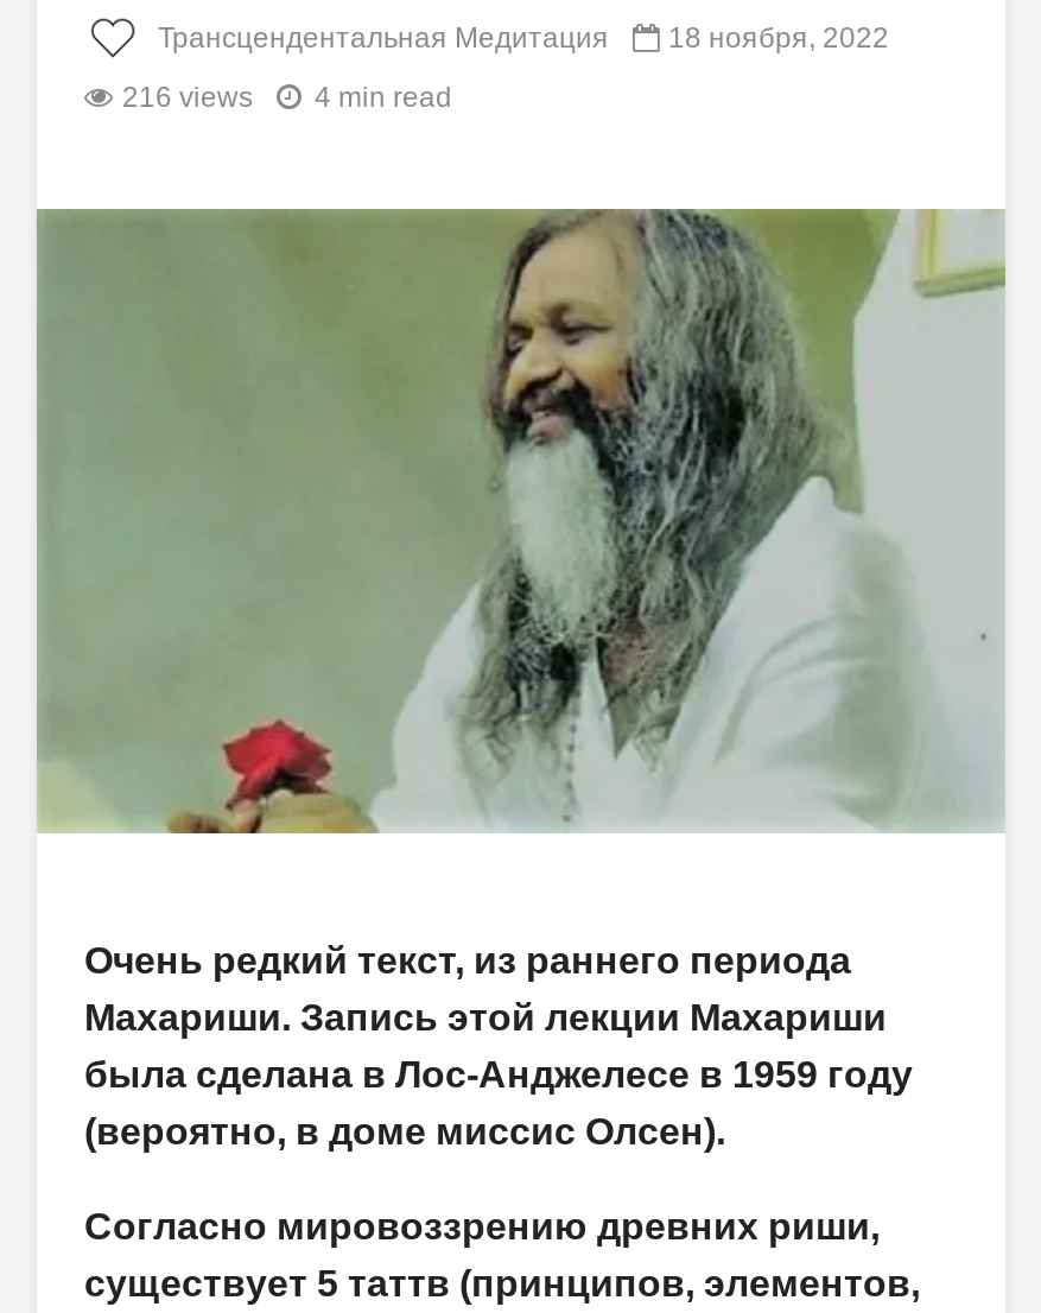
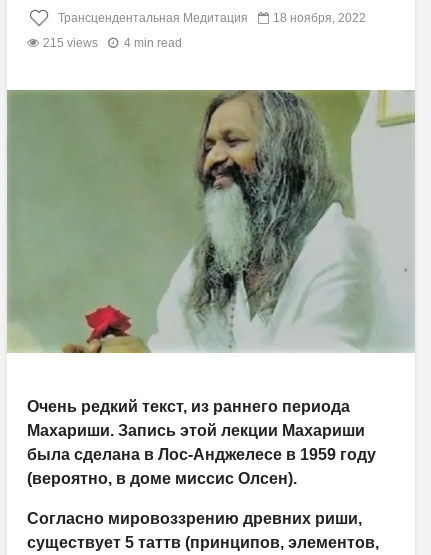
[122,80,452,113] 216 views 4 min read -> [43,35,182,49] 215 views 4 min read

